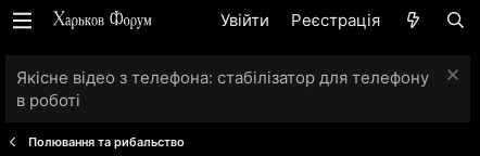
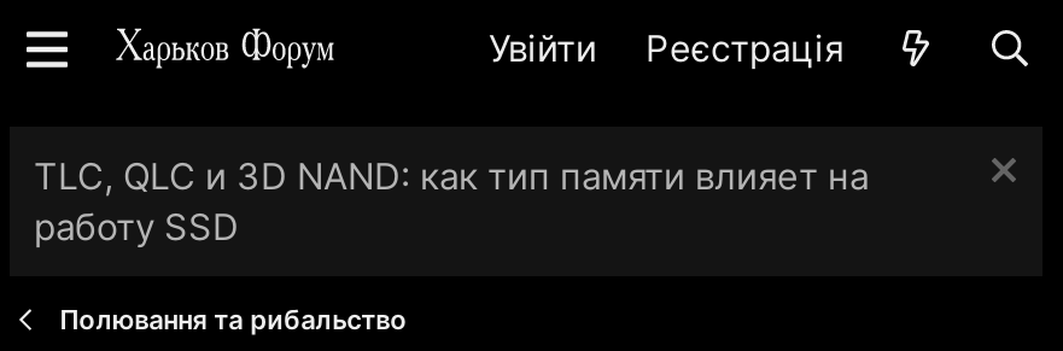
[16,67,429,110] Якісне відео з телефона: стабілізатор для телефону | в роботі -> [34,153,869,250] TLC, QLC и 3D NAND: как тип памяти влияет на | работу SSD

